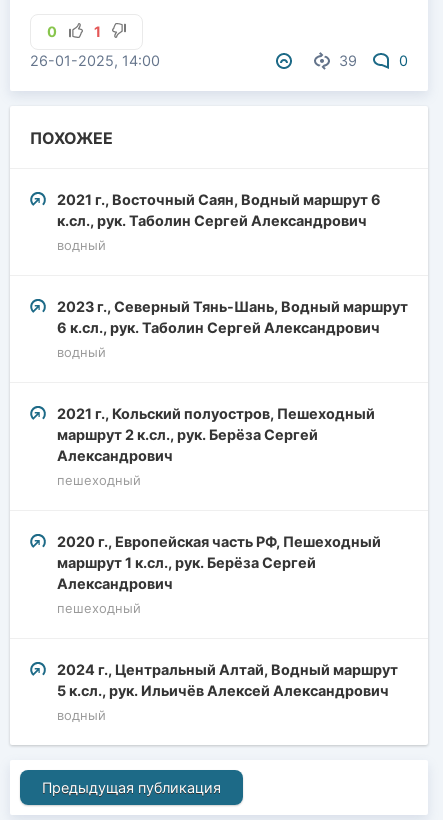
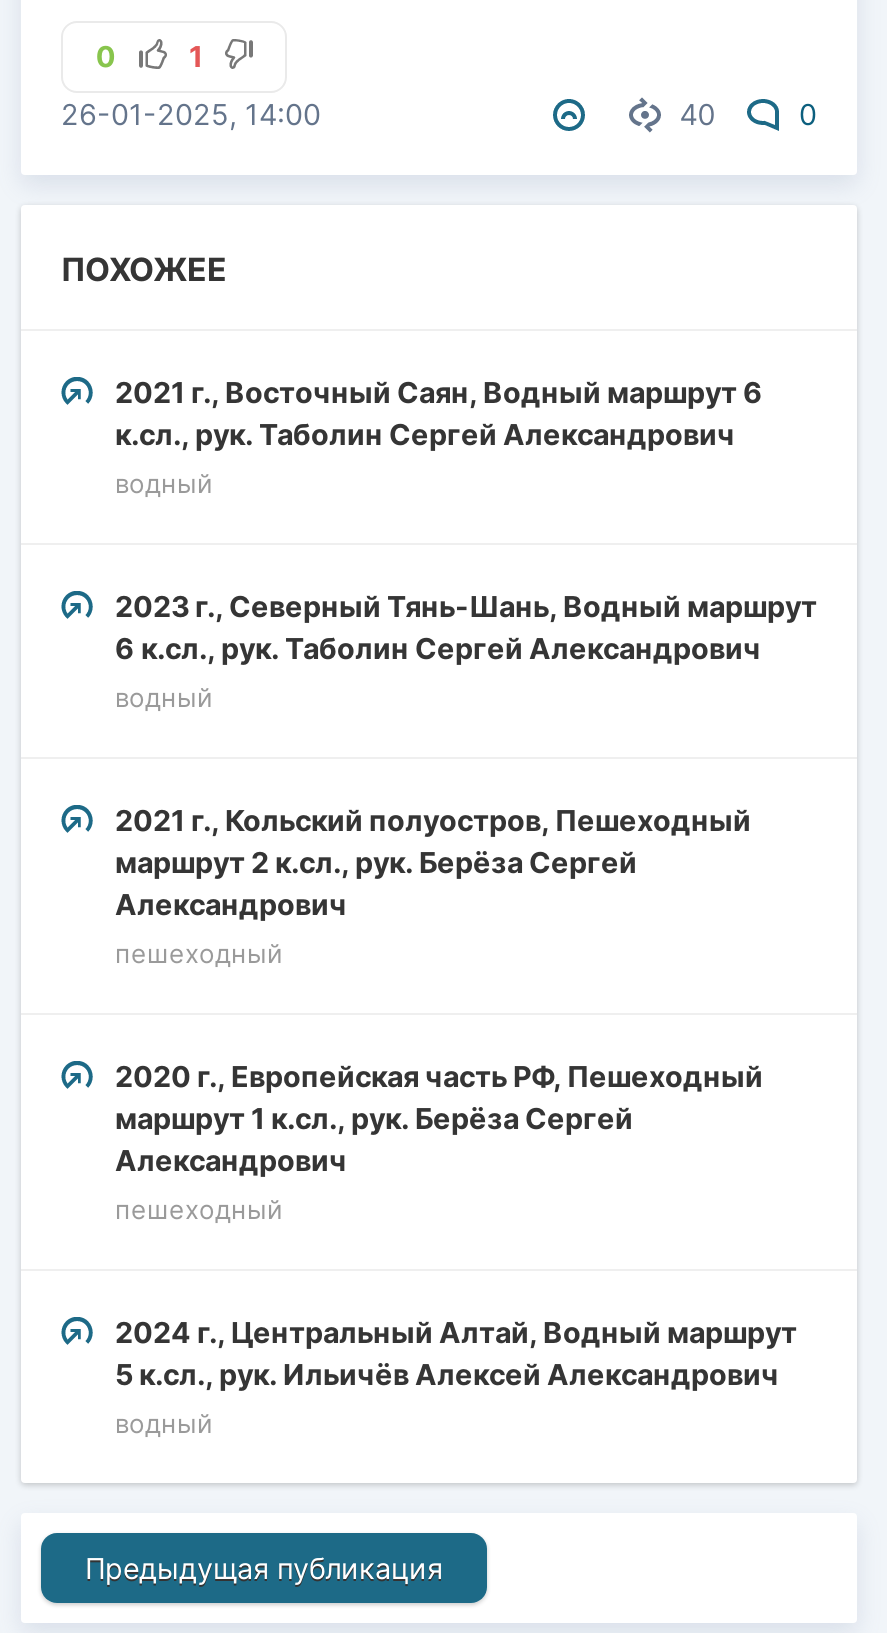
[335,52,357,69] 39 -> [671,97,715,131] 40

